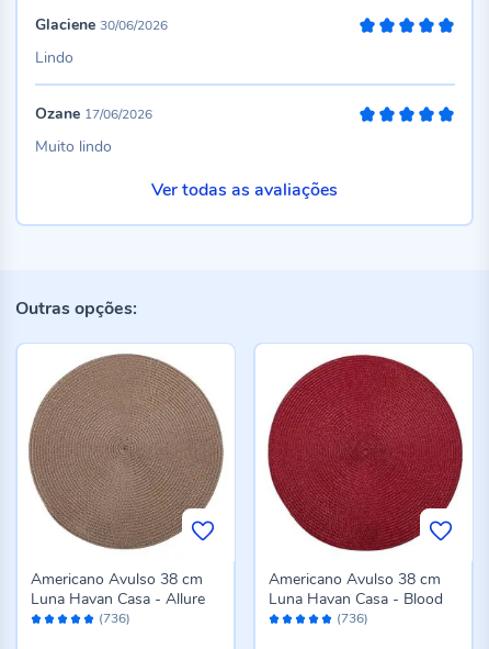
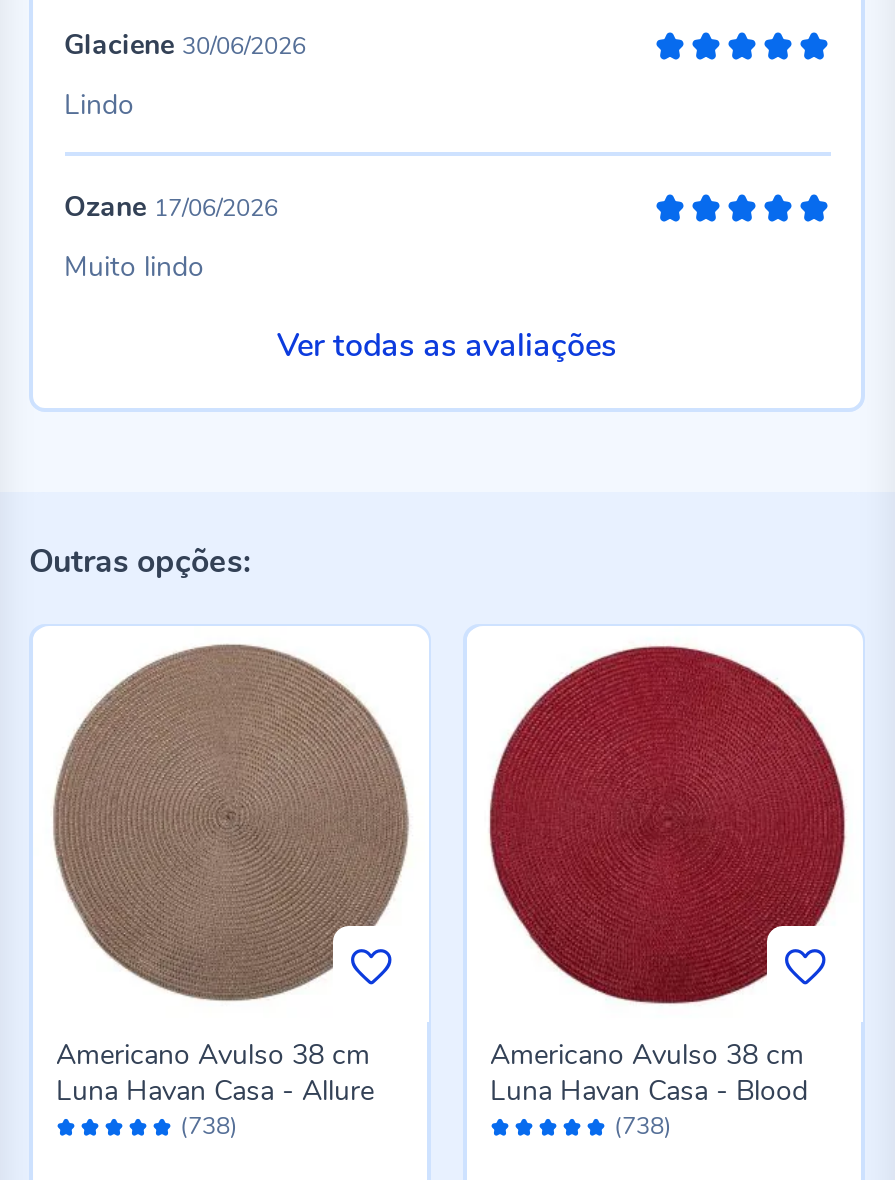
[98,609,130,627] (736) -> [180,1110,238,1142] (738)
[336,609,368,627] (736) -> [614,1110,672,1142] (738)

